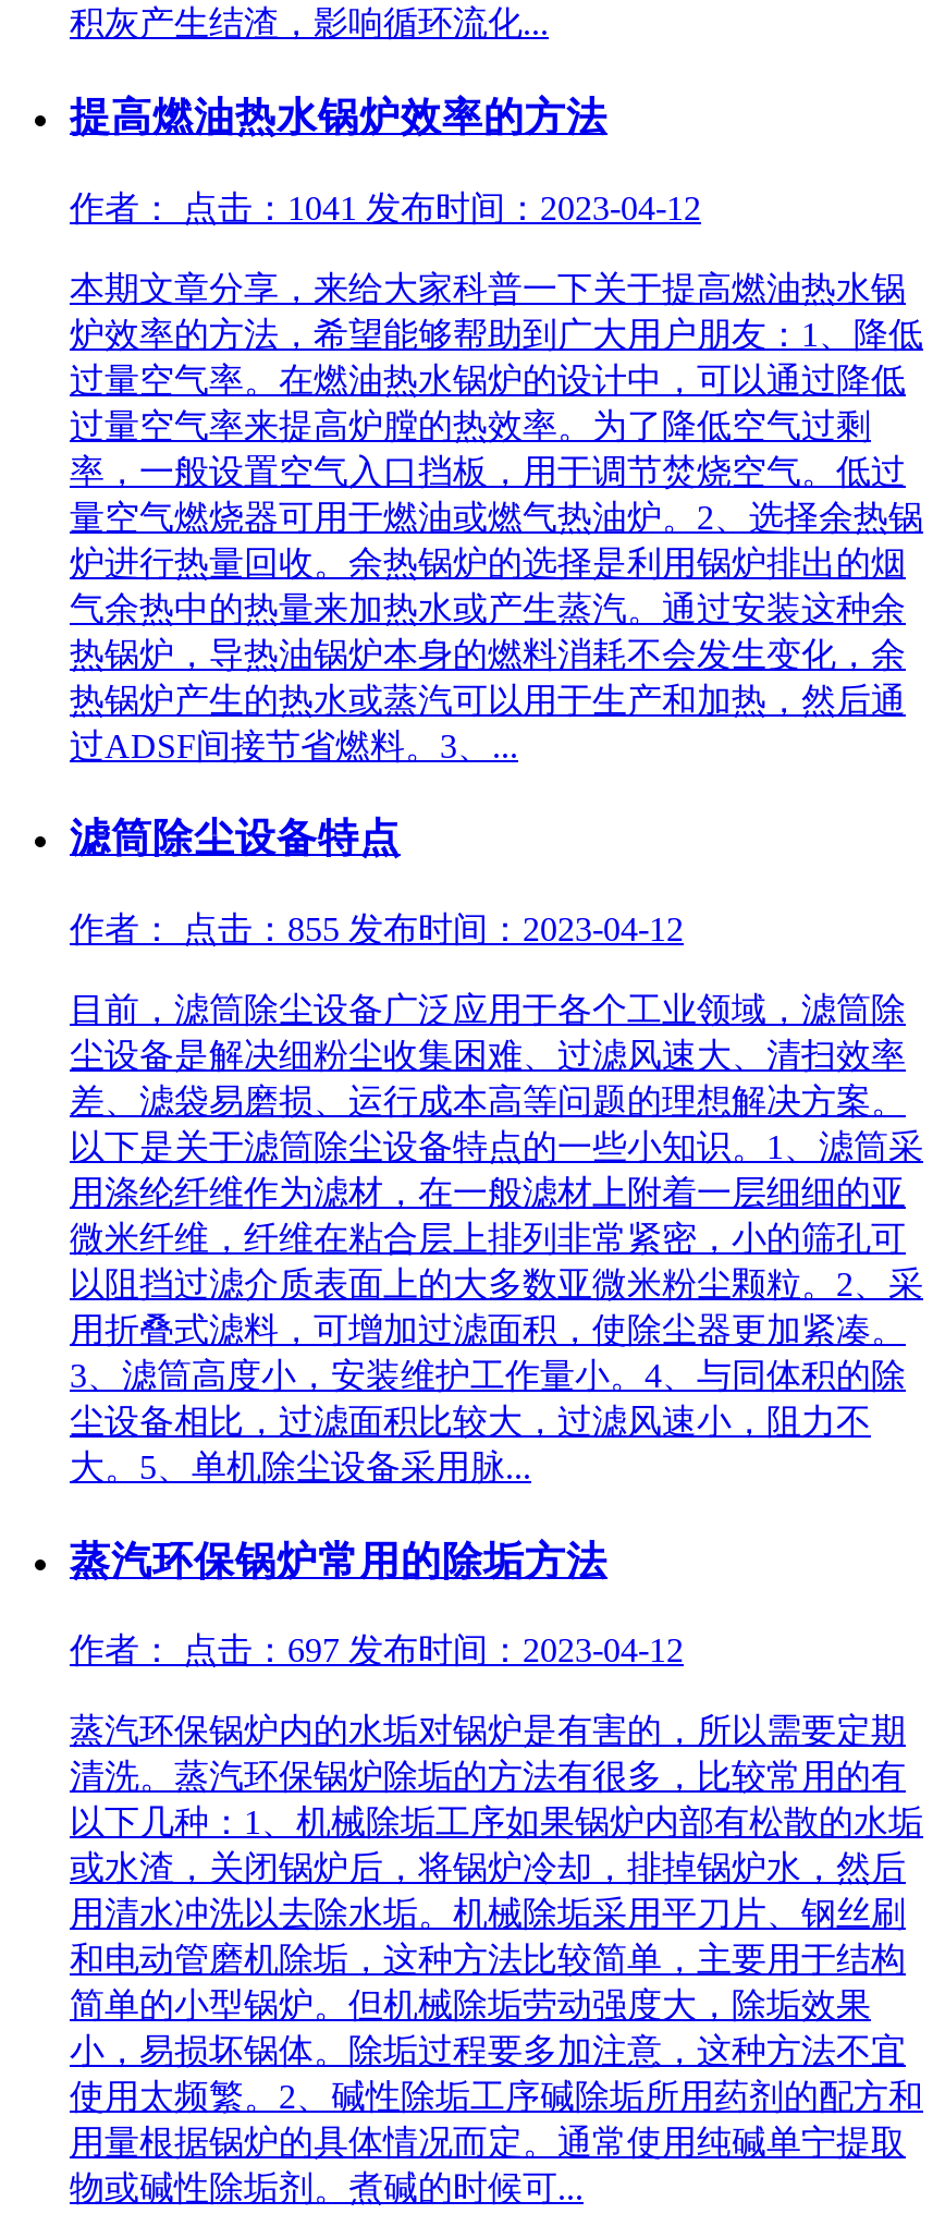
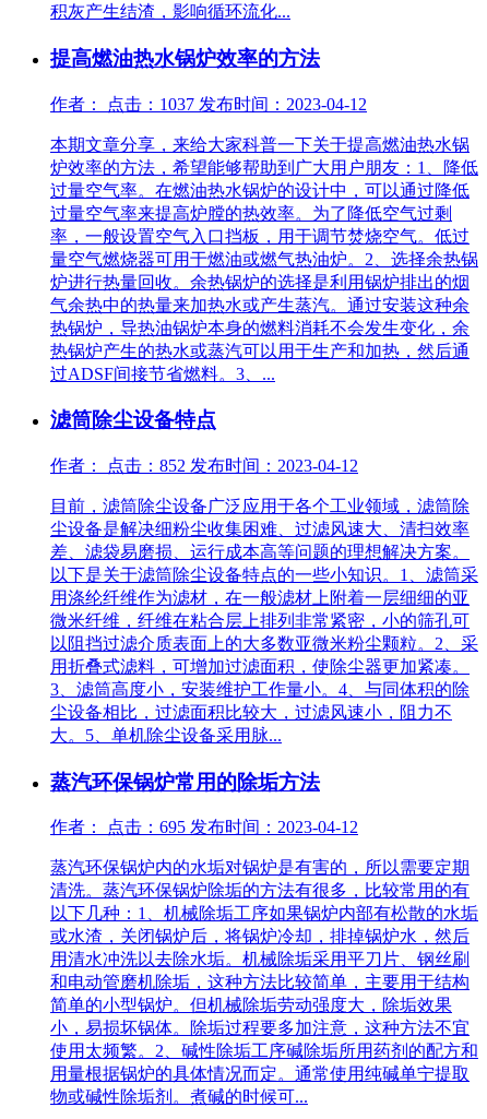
[70,188,701,225] 作者： 点击：1041 发布时间：2023-04-12 -> [50,94,367,113] 作者： 点击：1037 发布时间：2023-04-12
[70,910,684,947] 作者： 点击：855 发布时间：2023-04-12 -> [50,456,358,475] 作者： 点击：852 发布时间：2023-04-12
[70,1632,684,1669] 作者： 点击：697 发布时间：2023-04-12 -> [50,818,358,837] 作者： 点击：695 发布时间：2023-04-12

